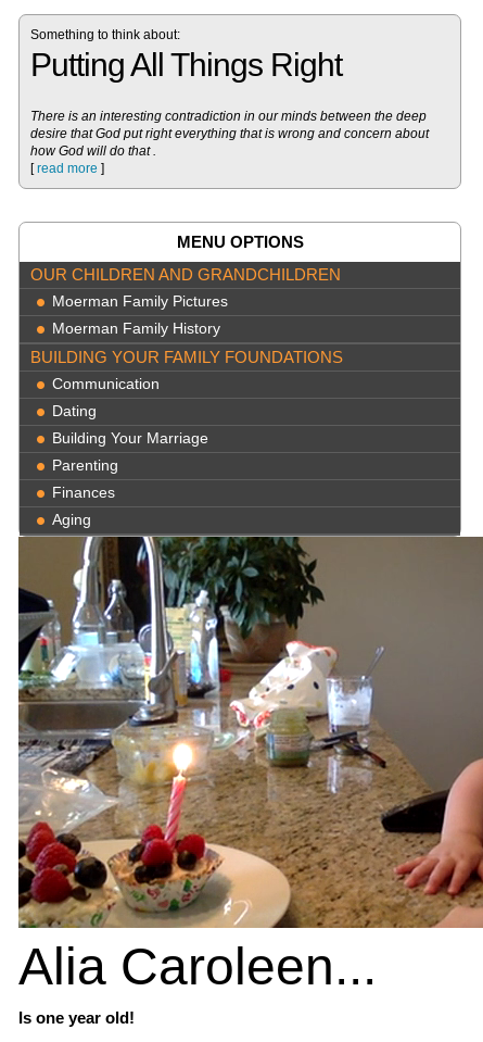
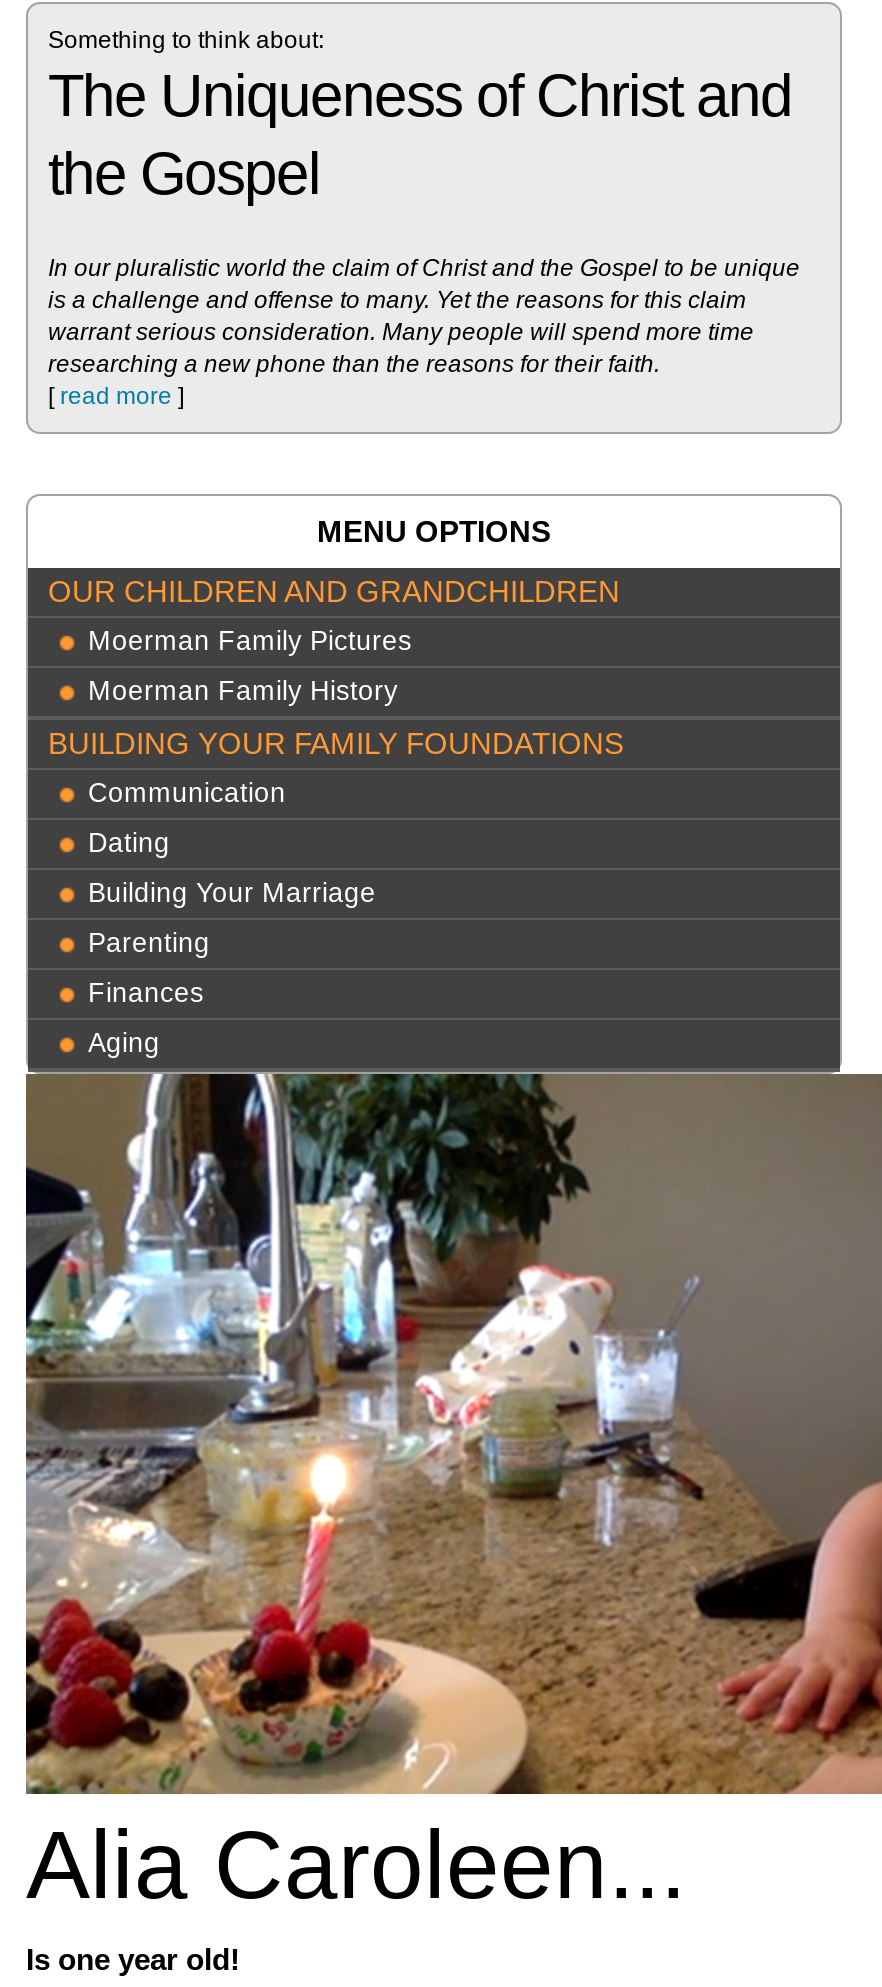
[30,47,342,83] Putting All Things Right -> [48,63,792,207] The Uniqueness of Christ and | the Gospel
[30,109,429,159] There is an interesting contradiction in our minds between the deep | desire that God put right everything that is wrong and concern about | how God will do that . -> [48,255,800,379] In our pluralistic world the claim of Christ and the Gospel to be unique | is a challenge and offense to many. Yet the reasons for this claim | warrant serious consideration. Many people will spend more time | researching a new phone than the reasons for their faith.

